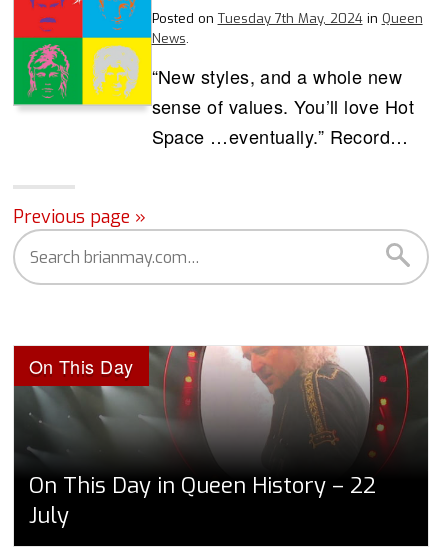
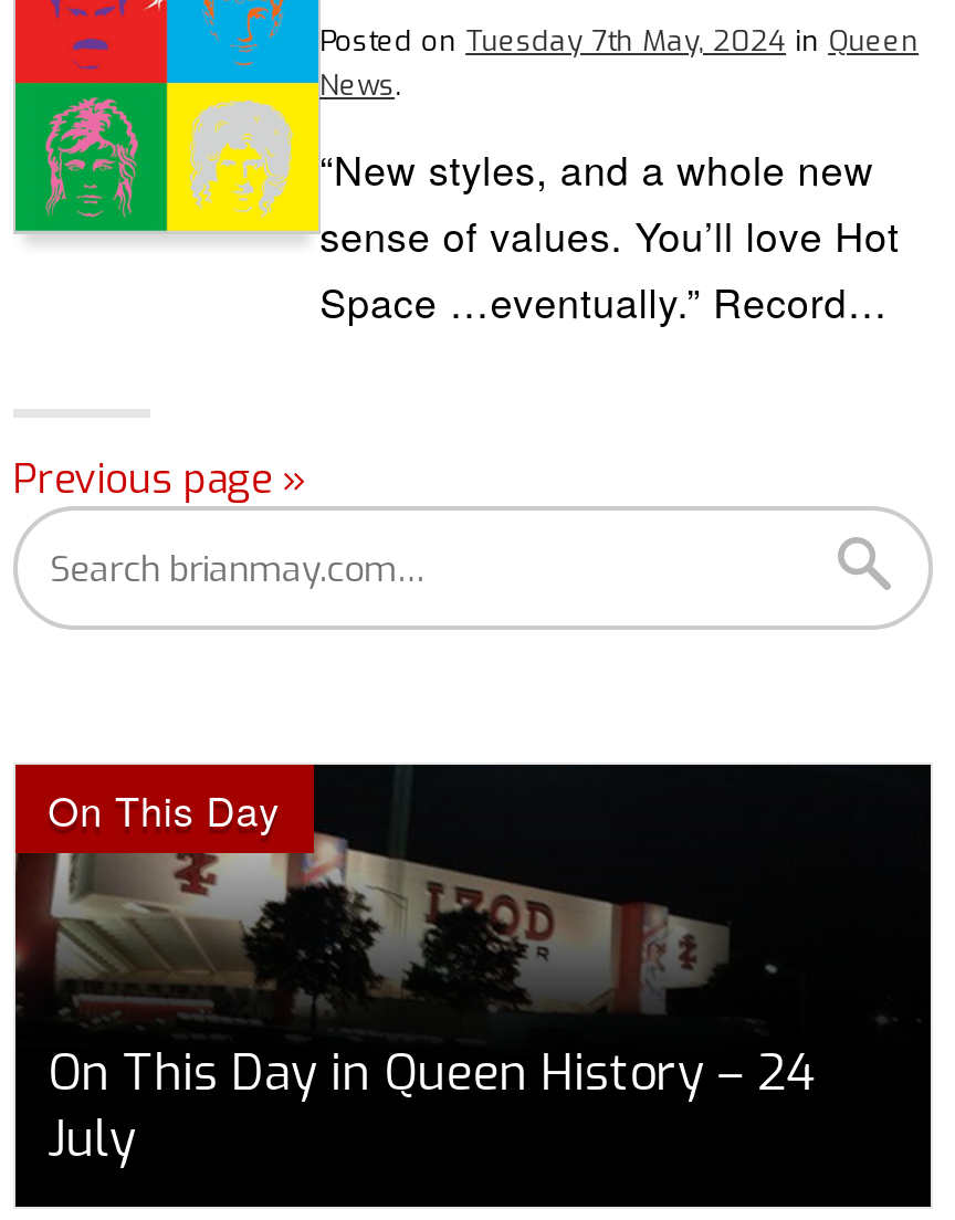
[14,345,428,500] [image] | On This Day in Queen History – 22 -> [15,762,928,1105] [image] | On This Day in Queen History – 24

